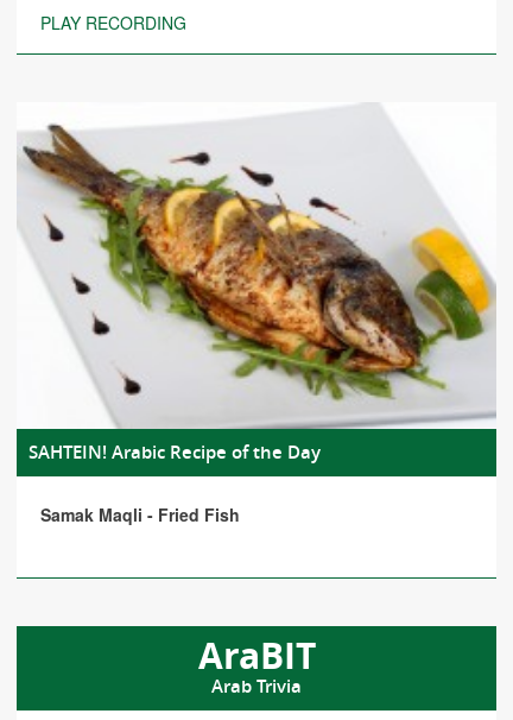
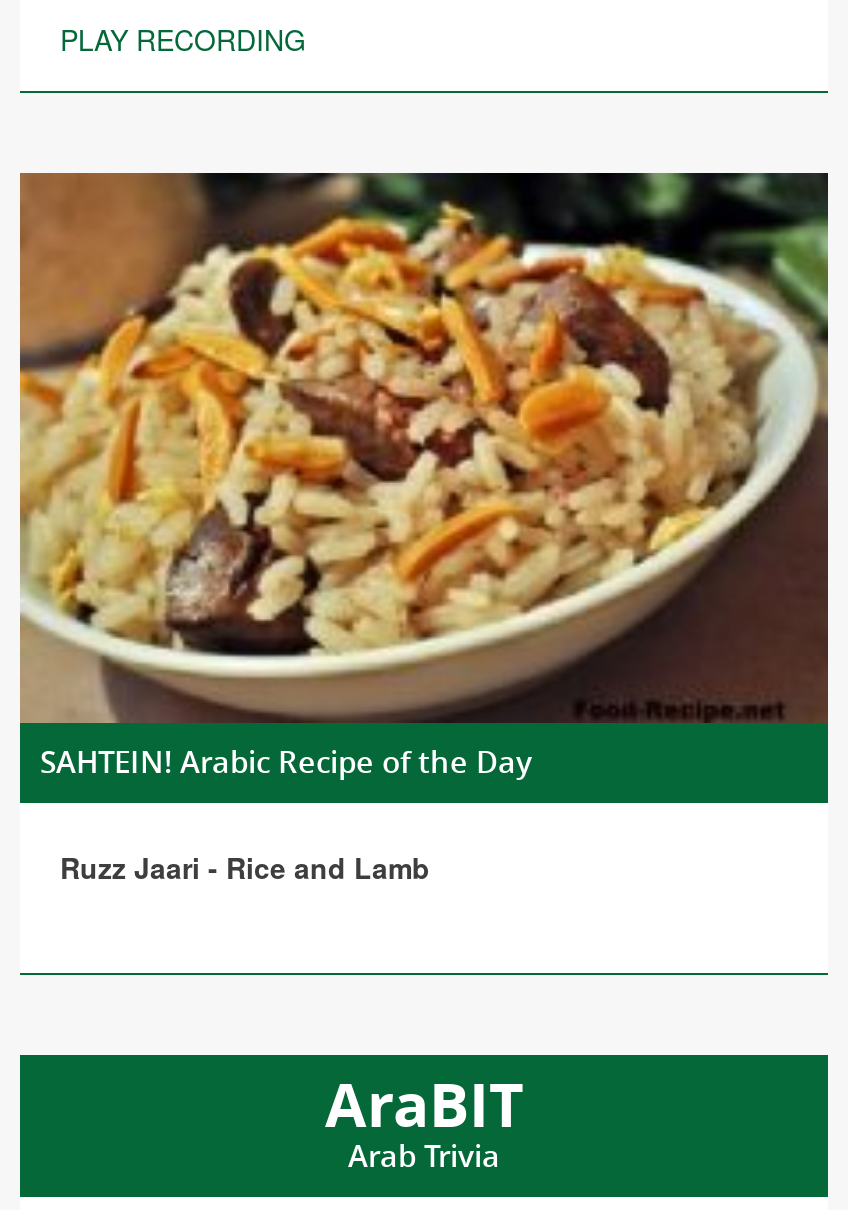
[17,102,496,430] [image] -> [18,171,830,725] [image]
[40,503,240,526] Samak Maqli - Fried Fish -> [60,847,430,887] Ruzz Jaari - Rice and Lamb

